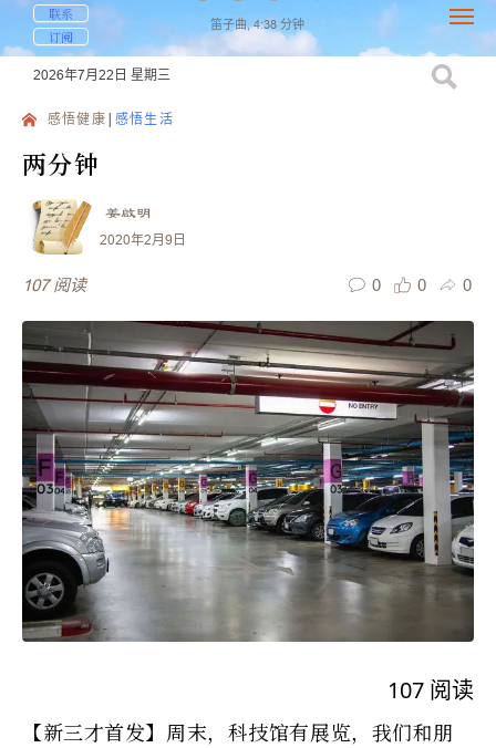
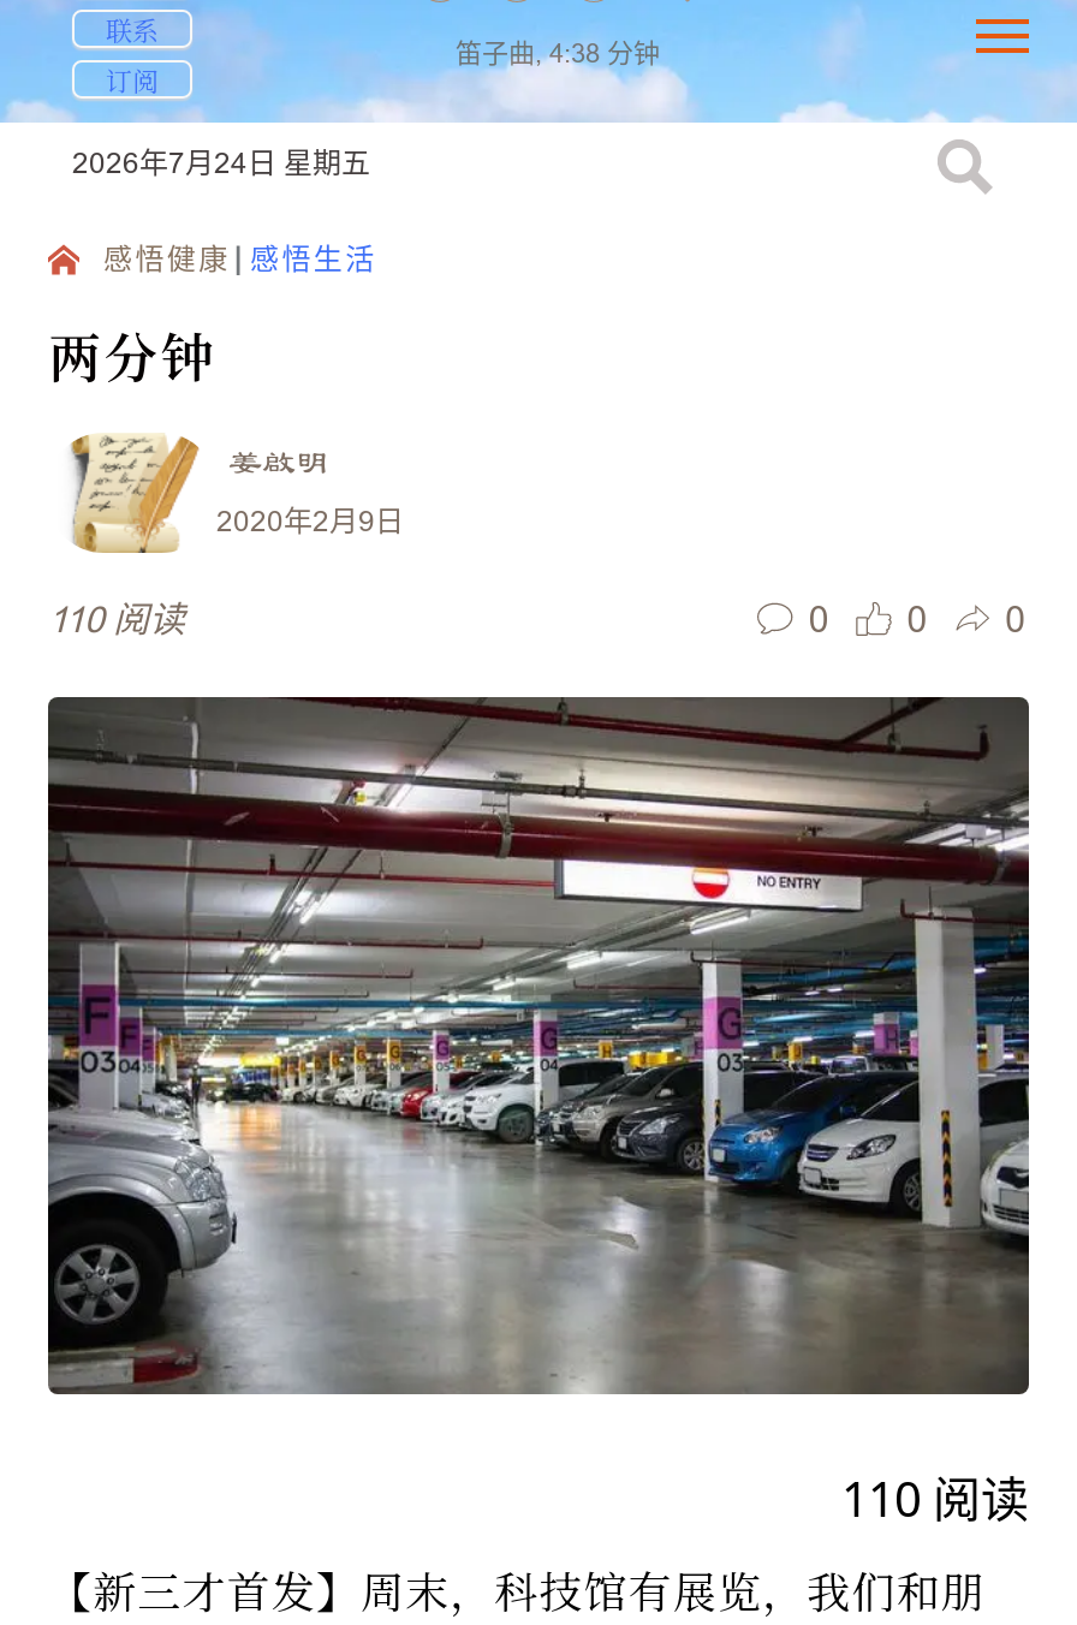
[33,66,170,84] 2026年7月22日 星期三 -> [72,144,370,183] 2026年7月24日 星期五
[22,273,86,297] 107 阅读 -> [48,594,185,644] 110 阅读
[387,675,474,705] 107 阅读 -> [841,1466,1029,1531] 110 阅读

